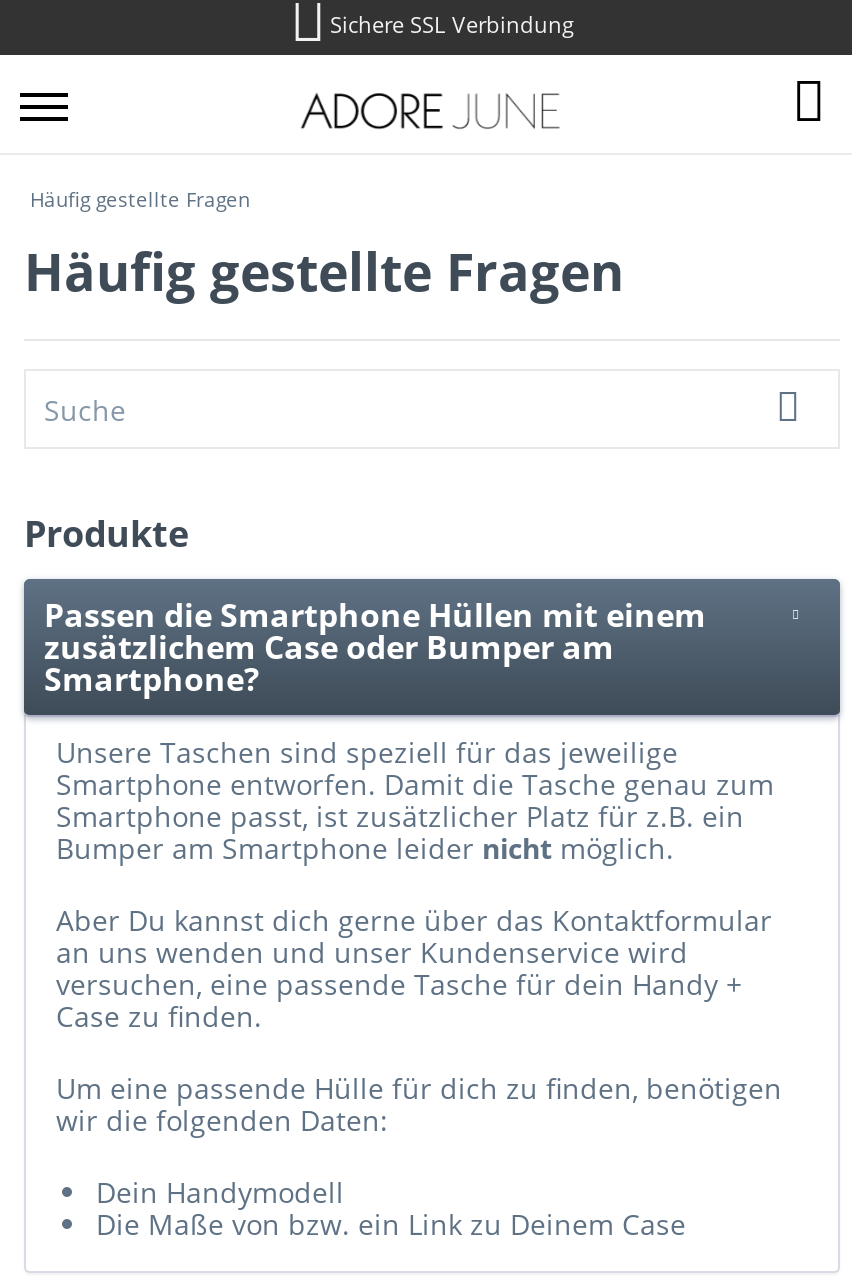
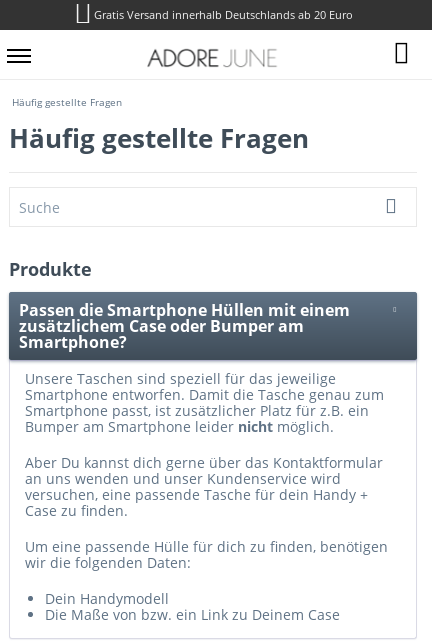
[330,9,574,39] Sichere SSL Verbindung -> [93,7,352,22] Gratis Versand innerhalb Deutschlands ab 20 Euro

